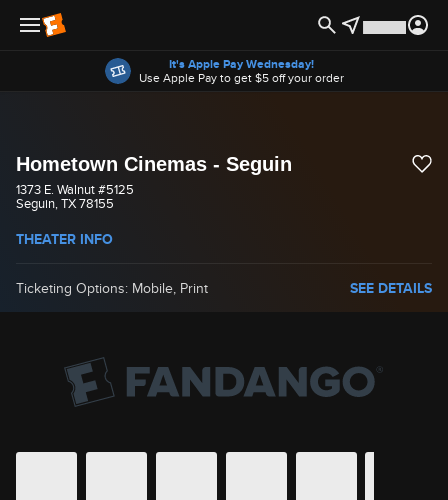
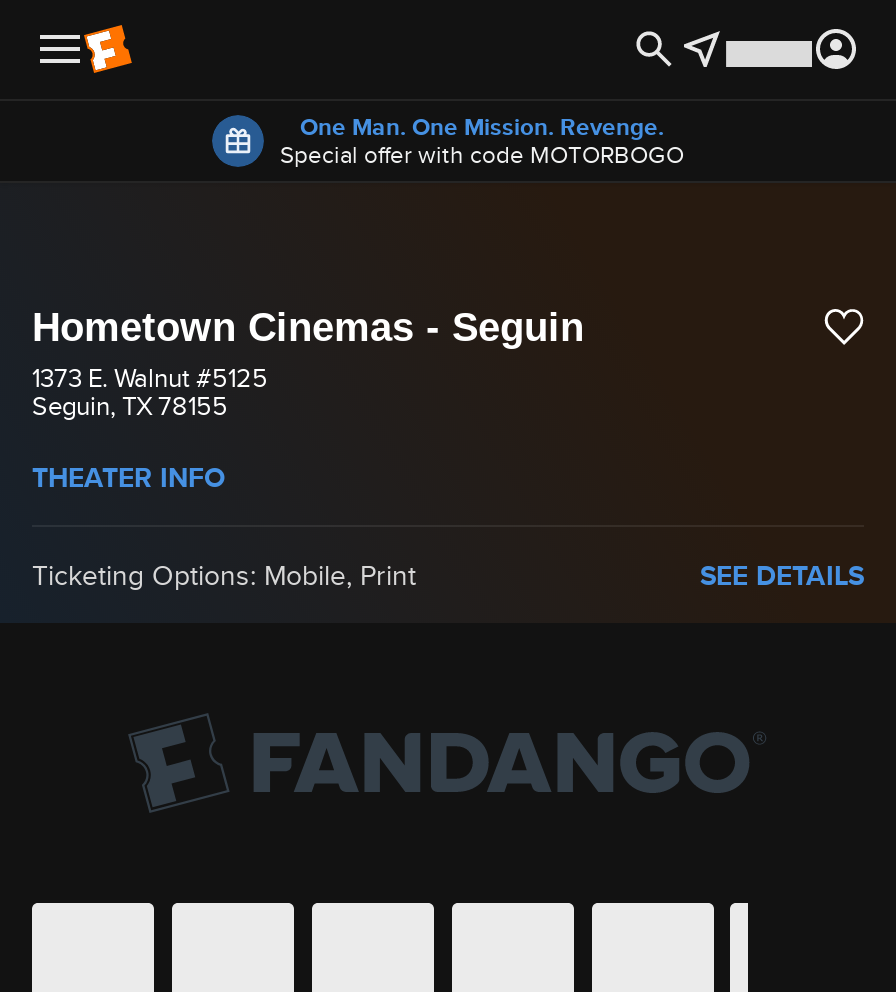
[138,55,343,86] It's Apple Pay Wednesday! | Use Apple Pay to get $5 off your order -> [280,109,684,171] One Man. One Mission. Revenge. | Special offer with code MOTORBOGO

